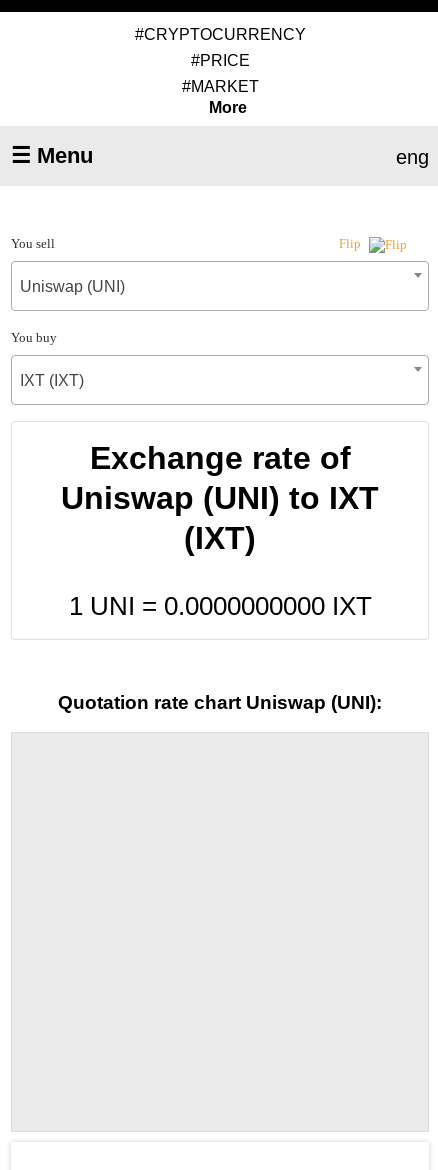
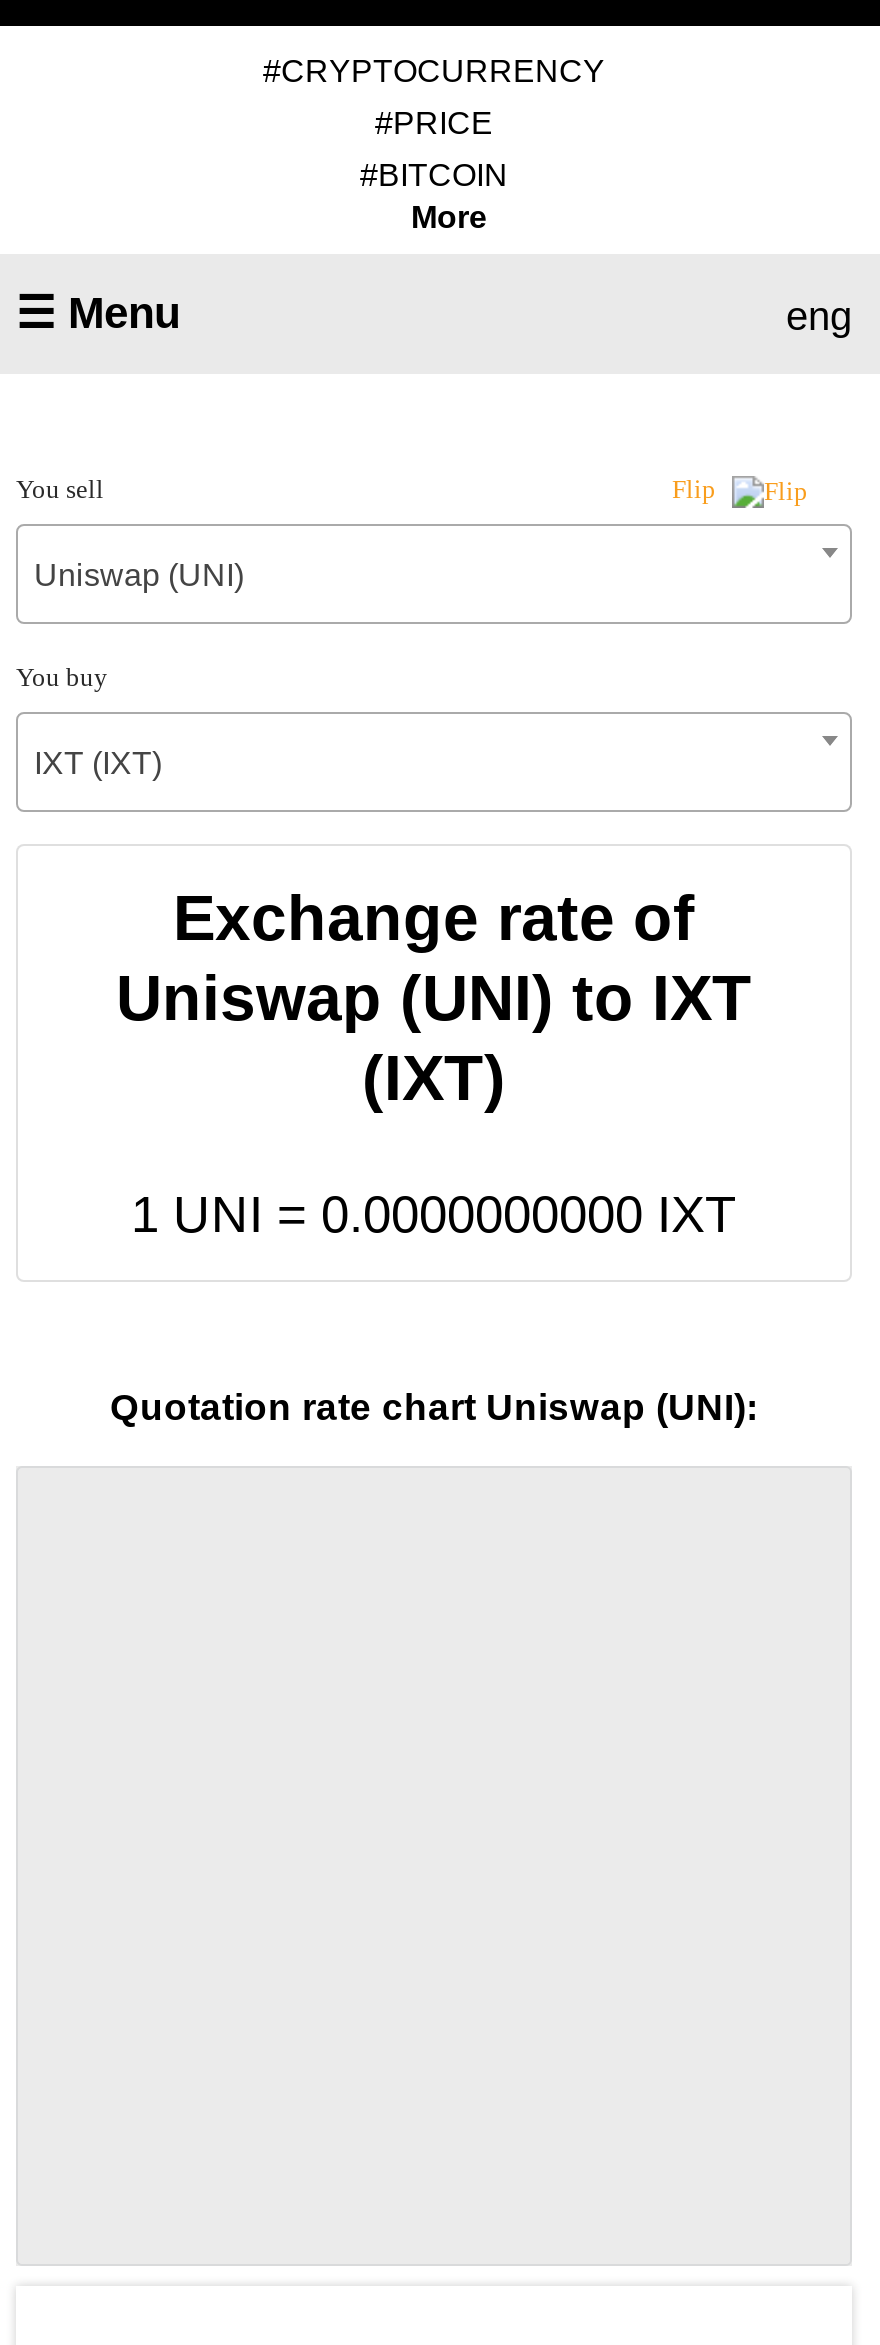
[181,78,258,95] #MARKET -> [360,157,508,191] #BITCOIN

